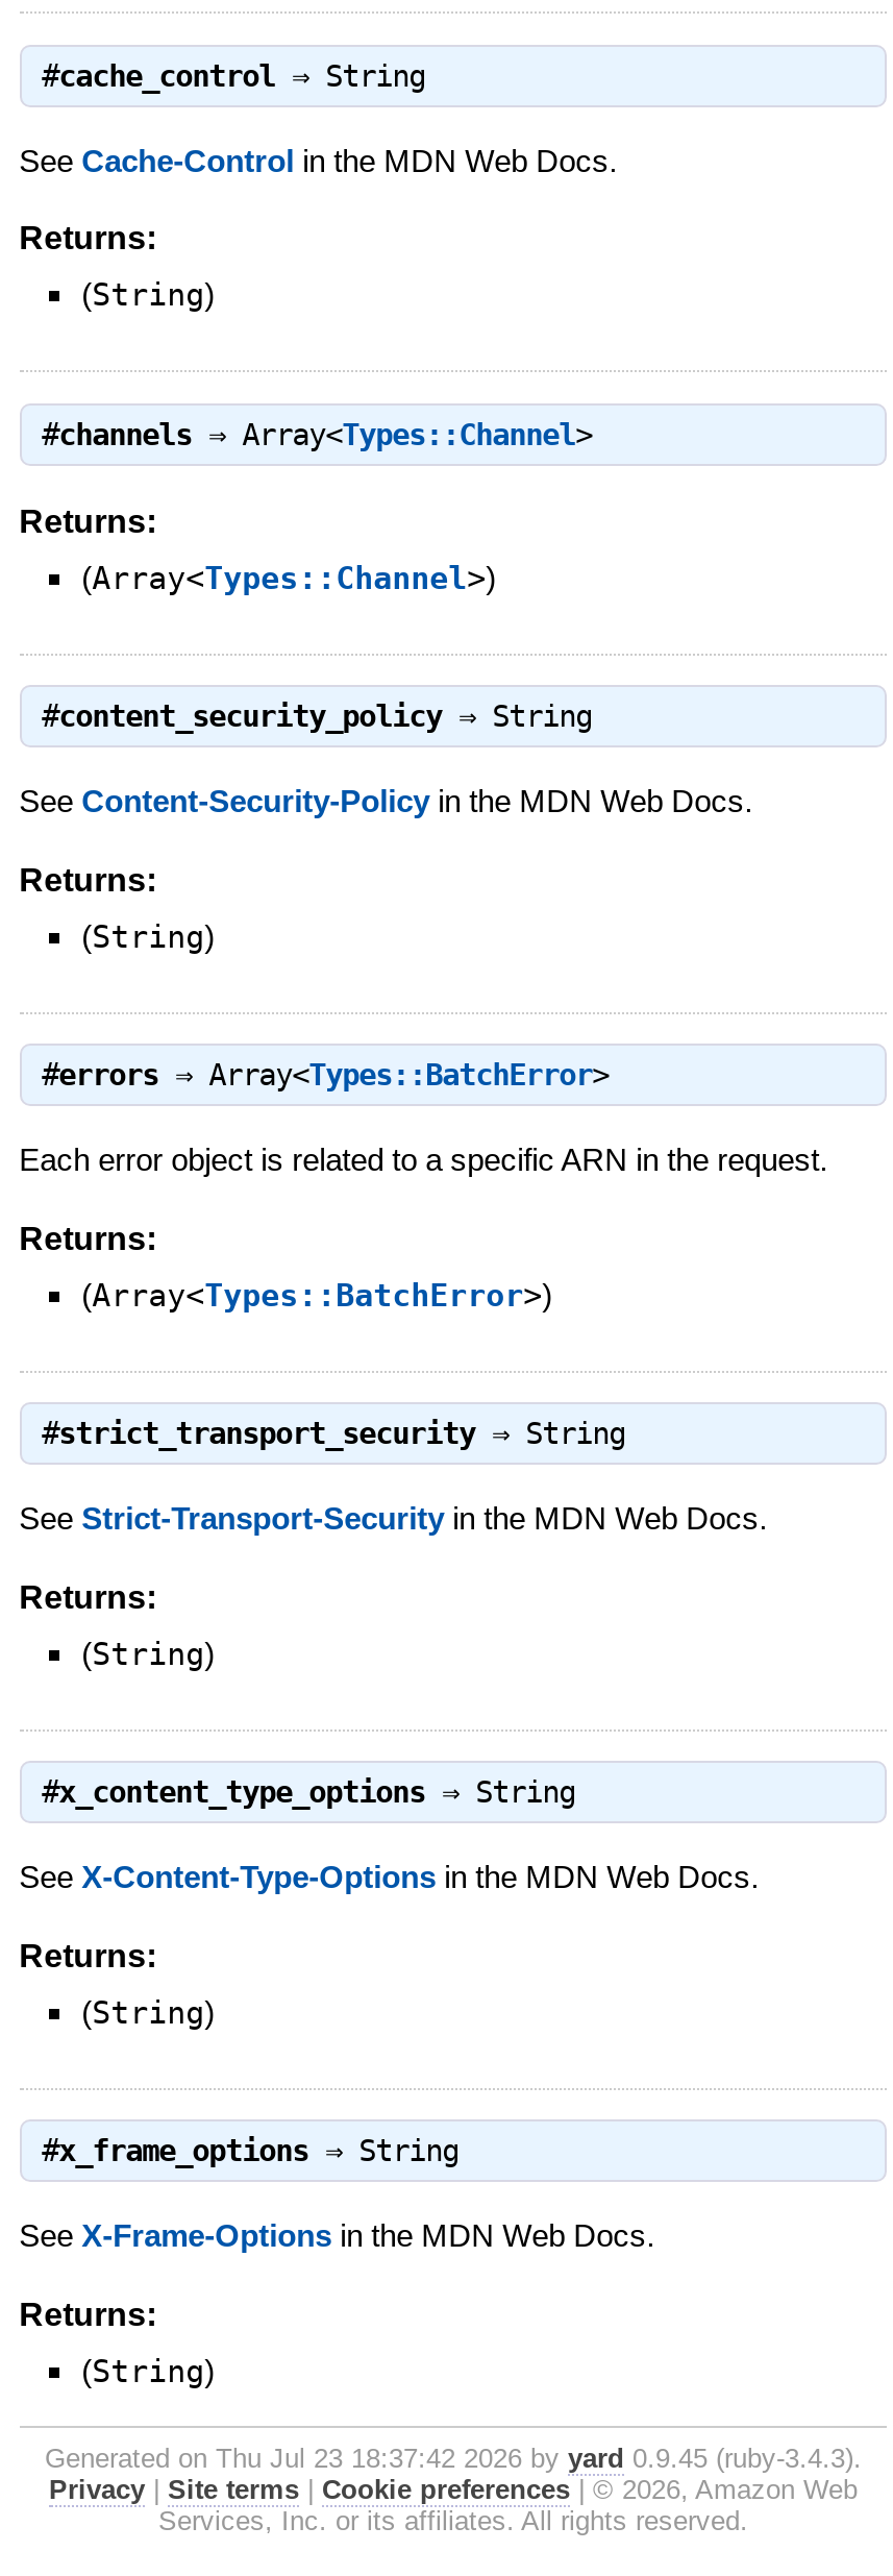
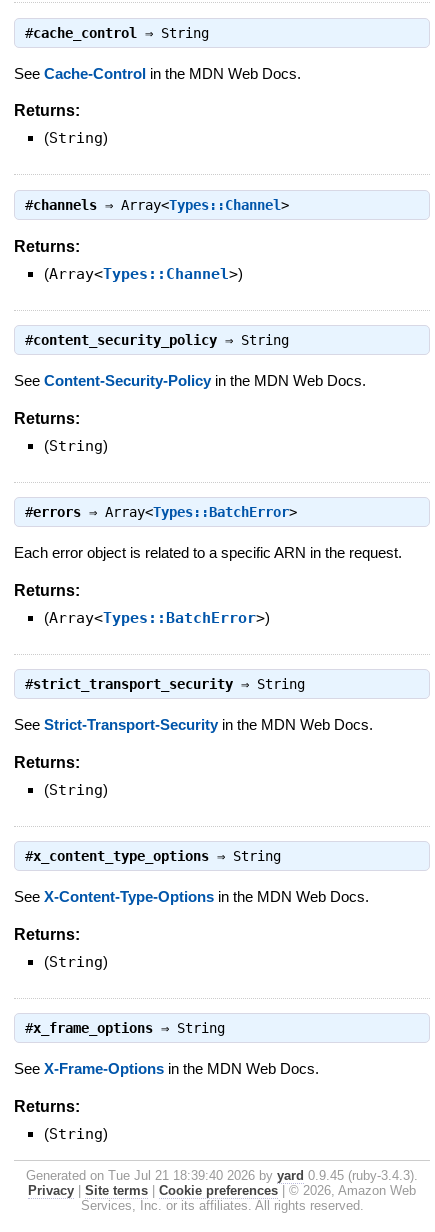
[45,2442,862,2473] Generated on Thu Jul 23 18:37:42 2026 by yard 0.9.45 (ruby-3.4.3). -> [26,1168,418,1183] Generated on Tue Jul 21 18:39:40 2026 by yard 0.9.45 (ruby-3.4.3).

